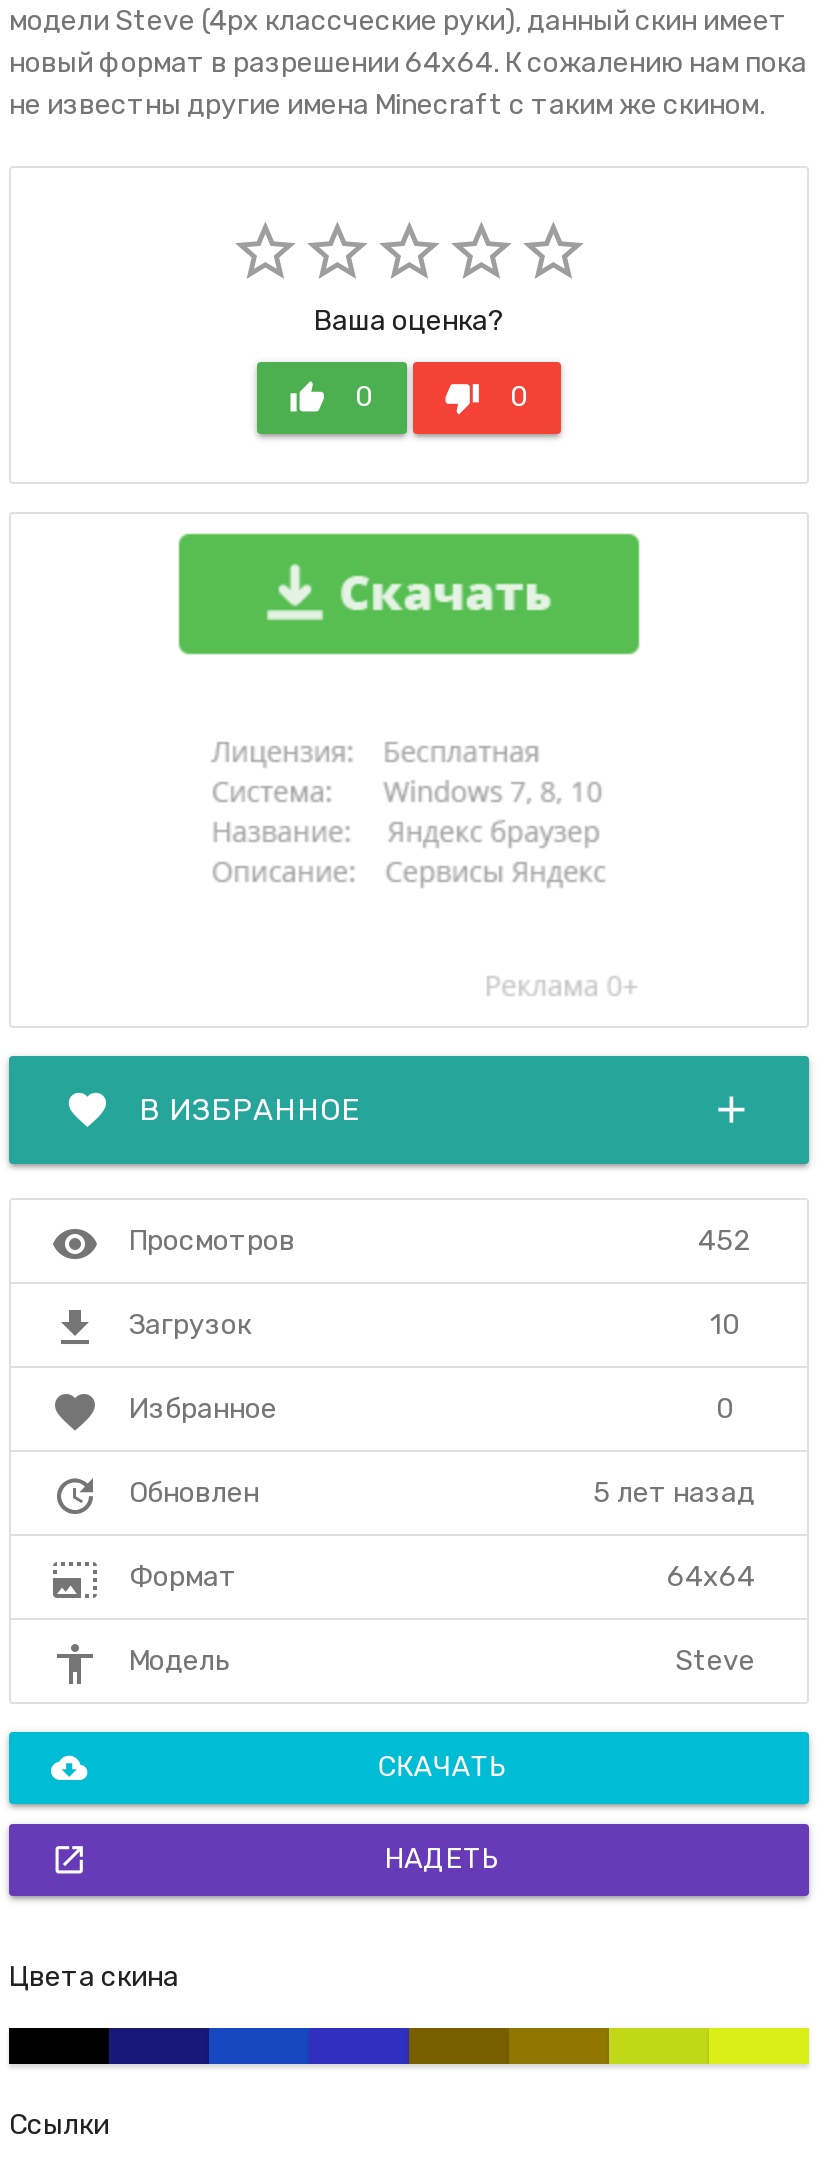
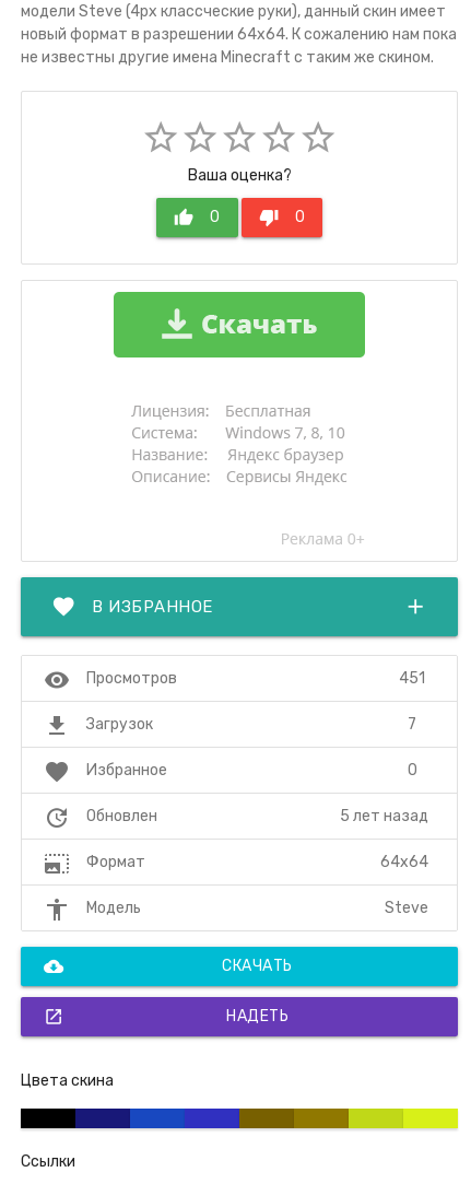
[698,1223,752,1257] 452 -> [399,669,425,687] 451
[710,1307,740,1341] 10 -> [408,714,416,733] 7

